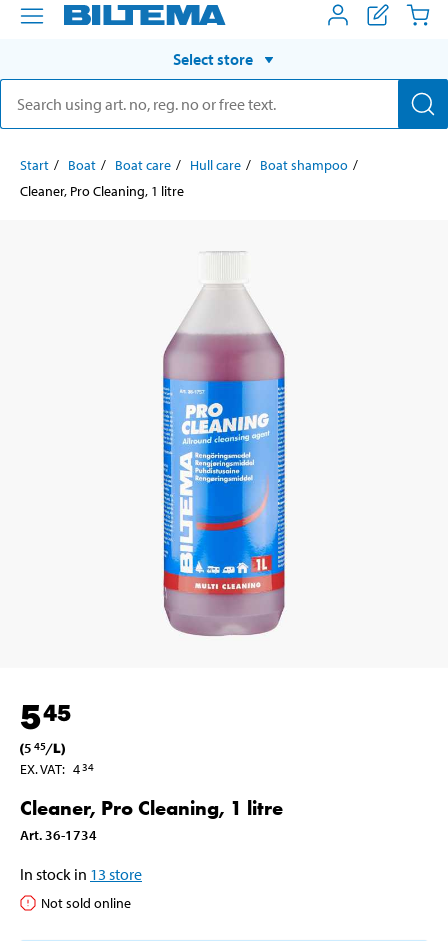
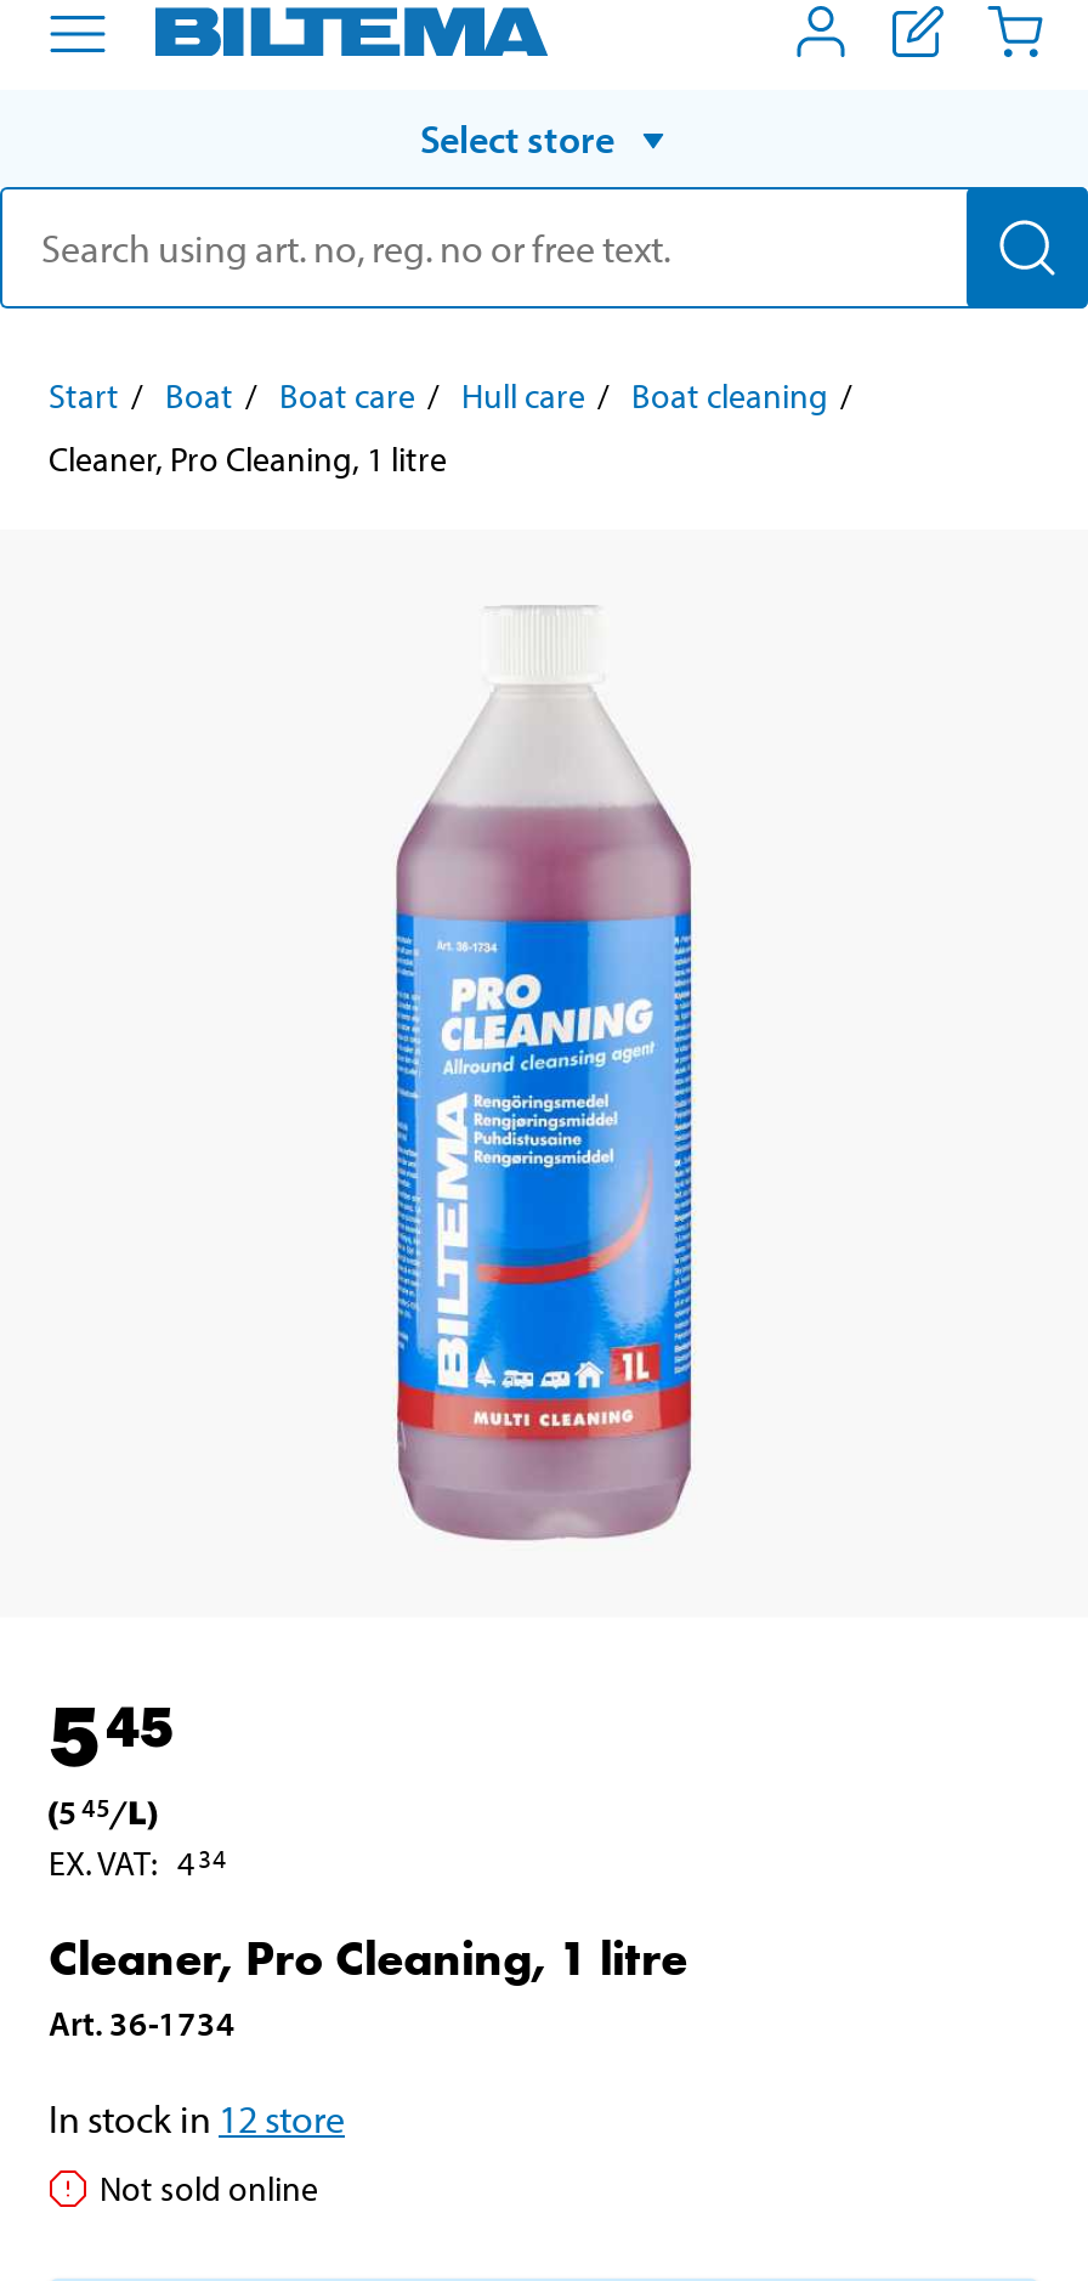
[260,155,348,173] Boat shampoo -> [631,373,828,417] Boat cleaning
[20,863,142,883] In stock in 13 store -> [49,2093,345,2141] In stock in 12 store

